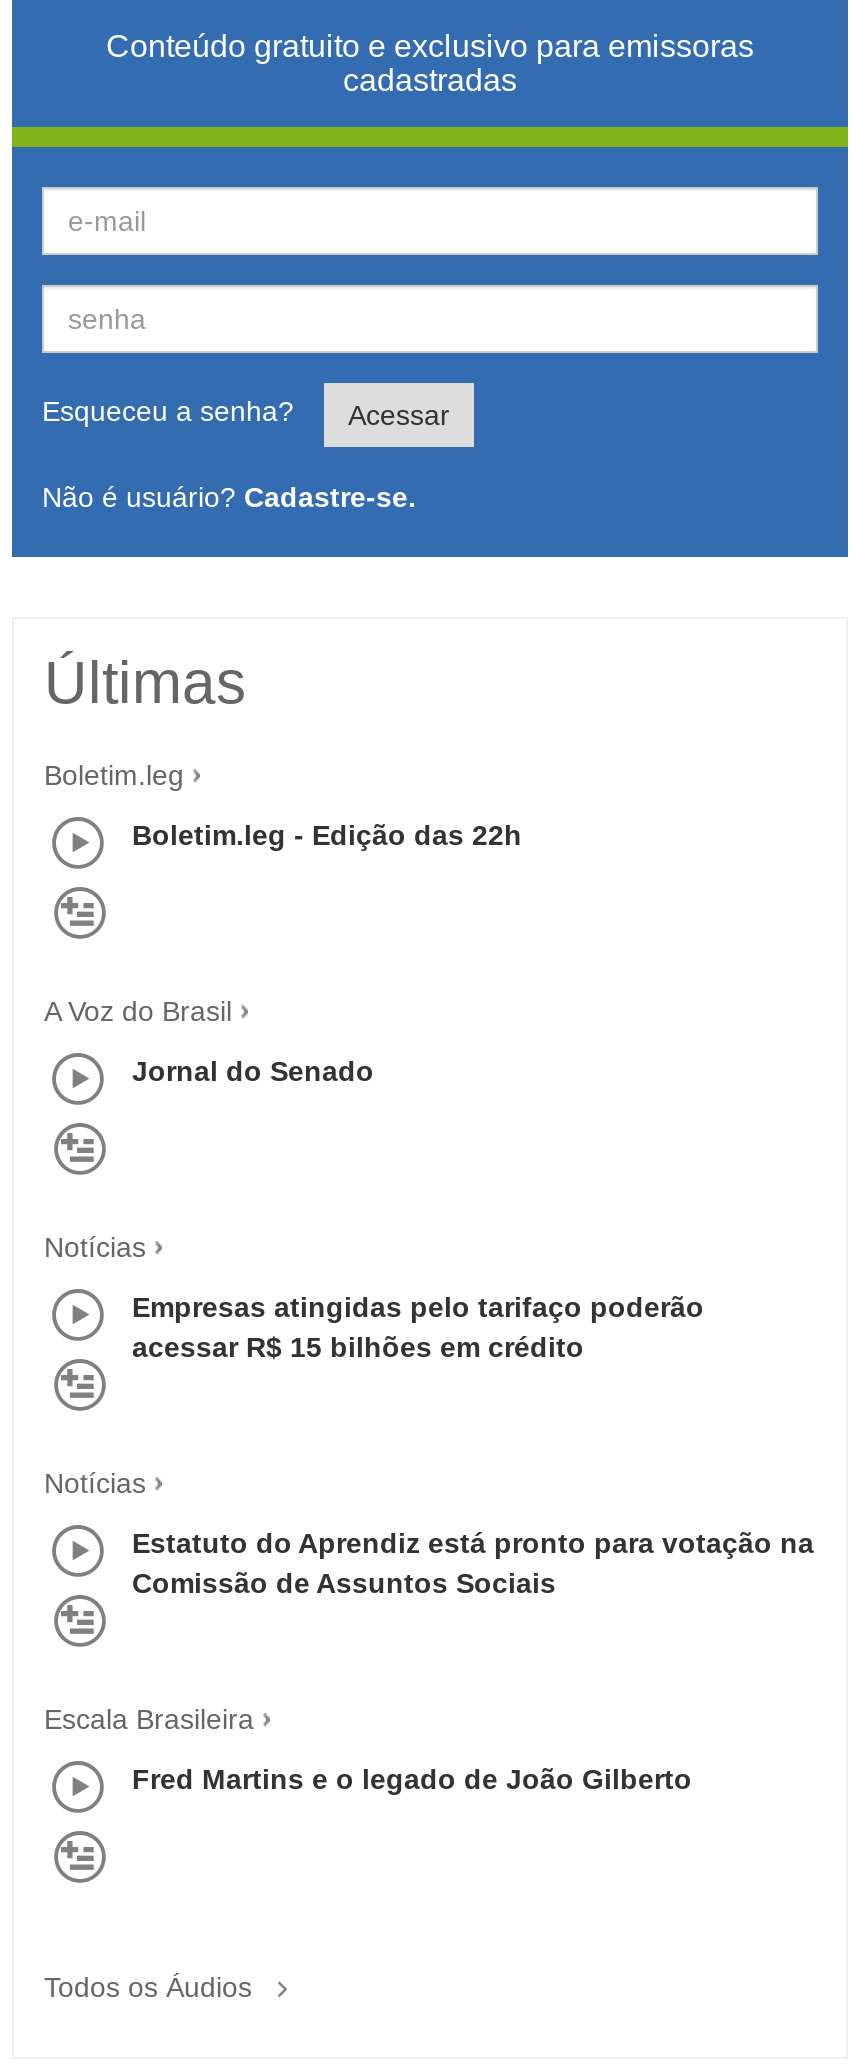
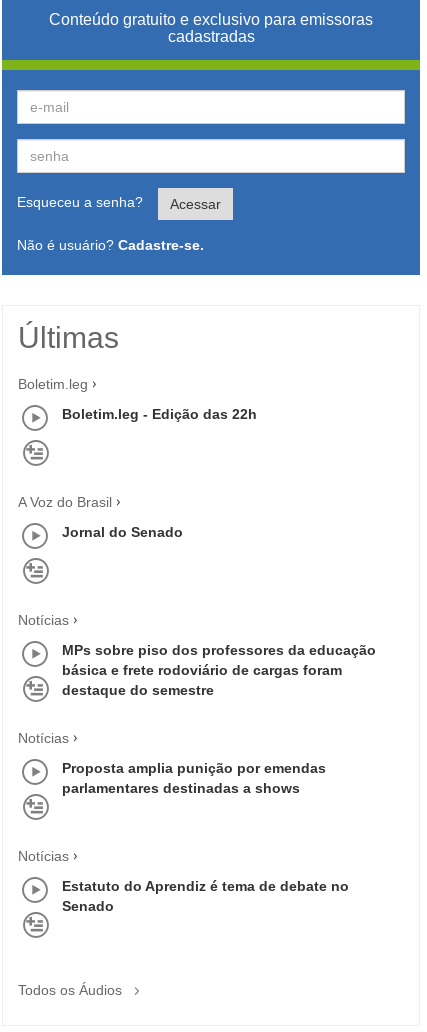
[132,1290,704,1362] Empresas atingidas pelo tarifaço poderão | acessar R$ 15 bilhões em crédito -> [62,641,376,697] MPs sobre piso dos professores da educação | básica e frete rodoviário de cargas foram | destaque do semestre
[132,1526,814,1598] Estatuto do Aprendiz está pronto para votação na | Comissão de Assuntos Sociais -> [62,759,326,795] Proposta amplia punição por emendas | parlamentares destinadas a shows
[44,1702,254,1734] Escala Brasileira -> [18,847,69,863] Notícias
[132,1762,692,1794] Fred Martins e o legado de João Gilberto -> [62,877,349,913] Estatuto do Aprendiz é tema de debate no | Senado

